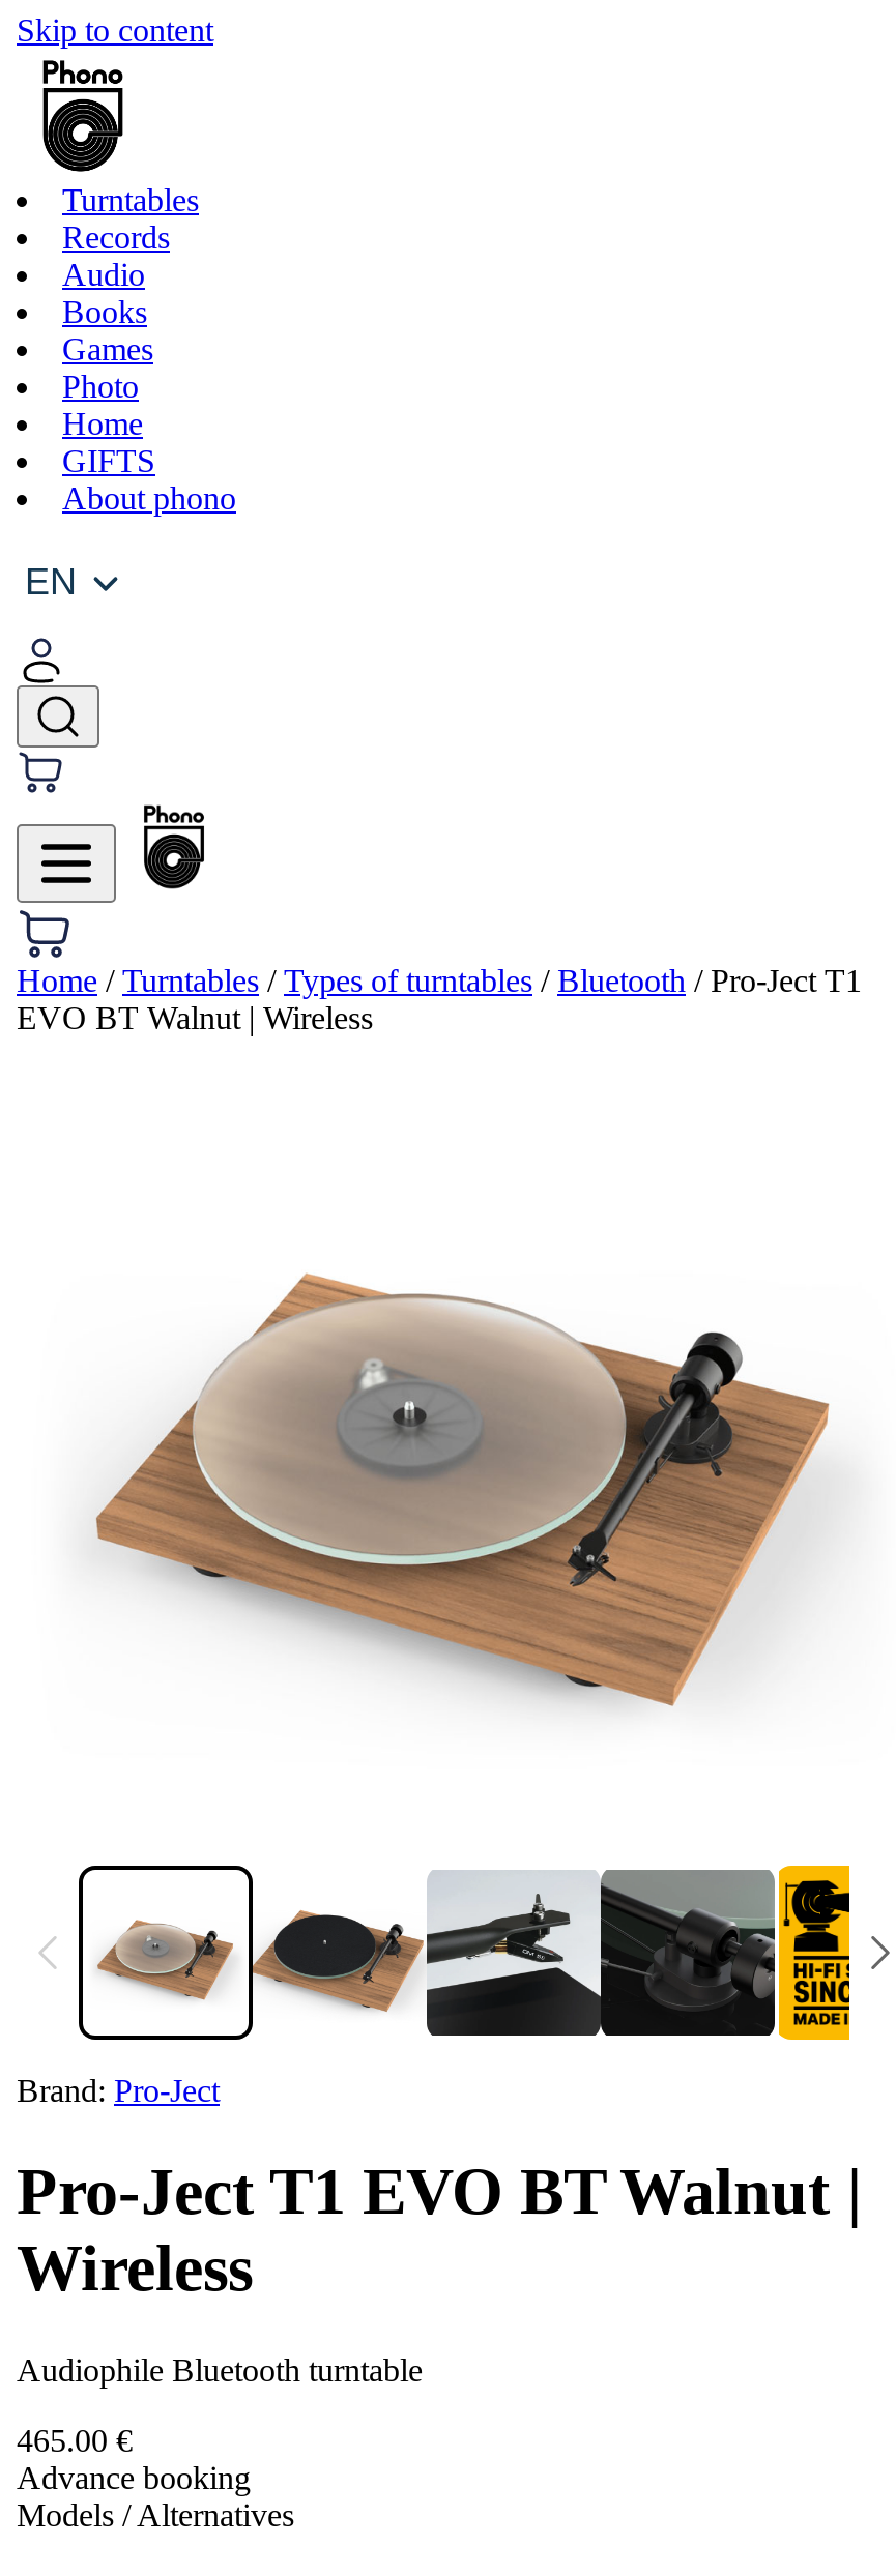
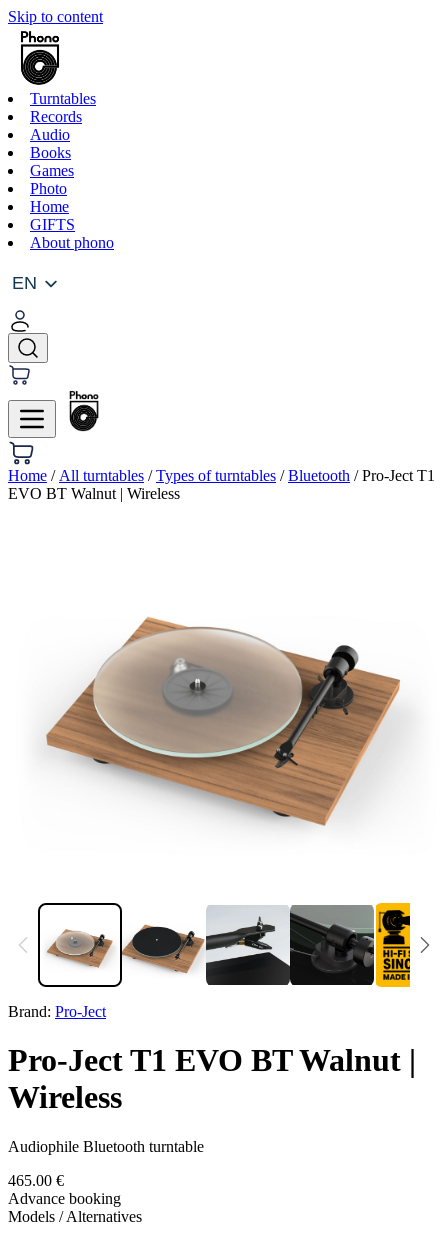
[17,963,862,998] Home / Turntables / Types of turntables / Bluetooth / Pro-Ject T1 -> [8,467,435,484] Home / All turntables / Types of turntables / Bluetooth / Pro-Ject T1

